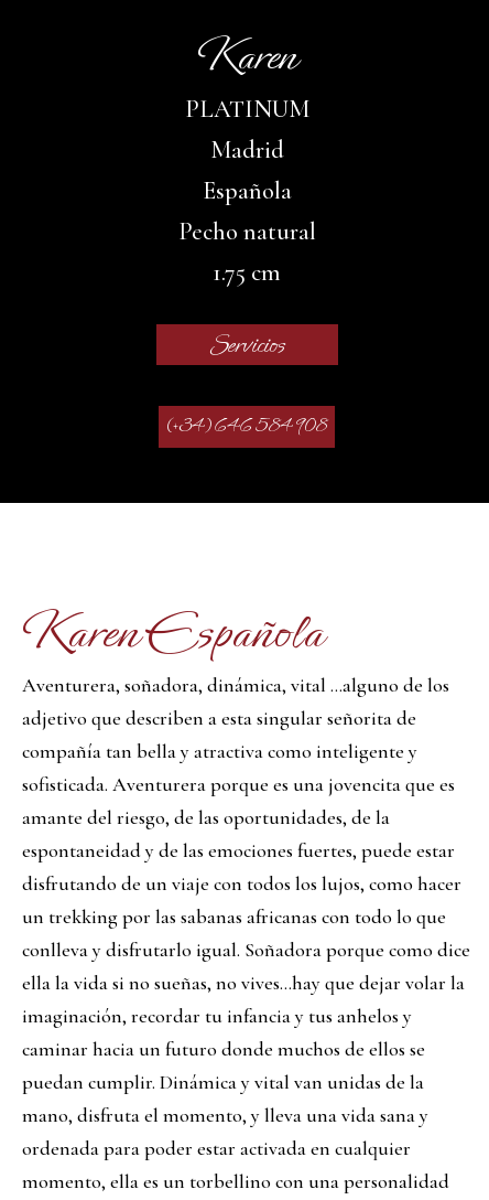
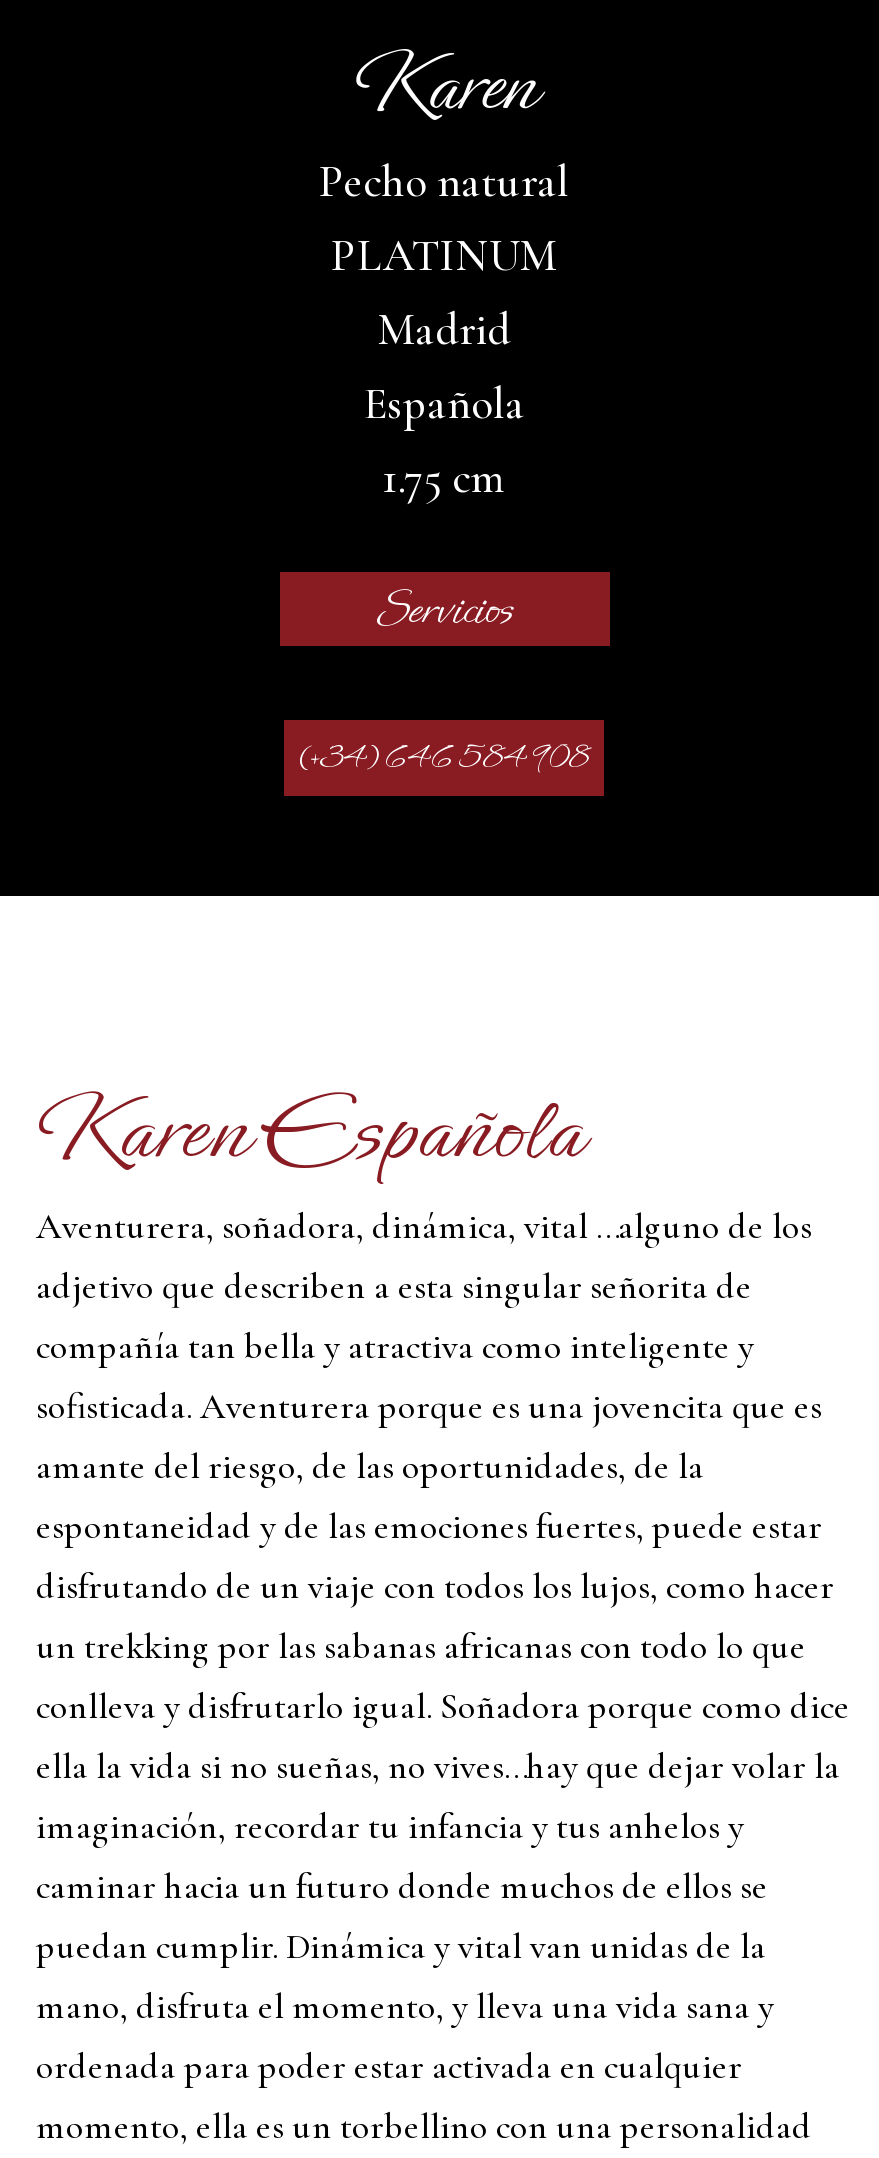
moved [184,94,309,205] -> [331,228,557,430]: PLATINUM | Madrid | Española
moved [178,216,316,246] -> [319,154,569,208]: Pecho natural

